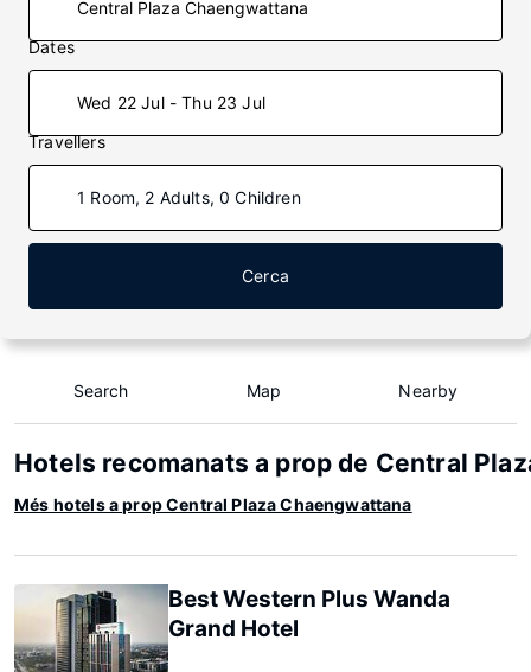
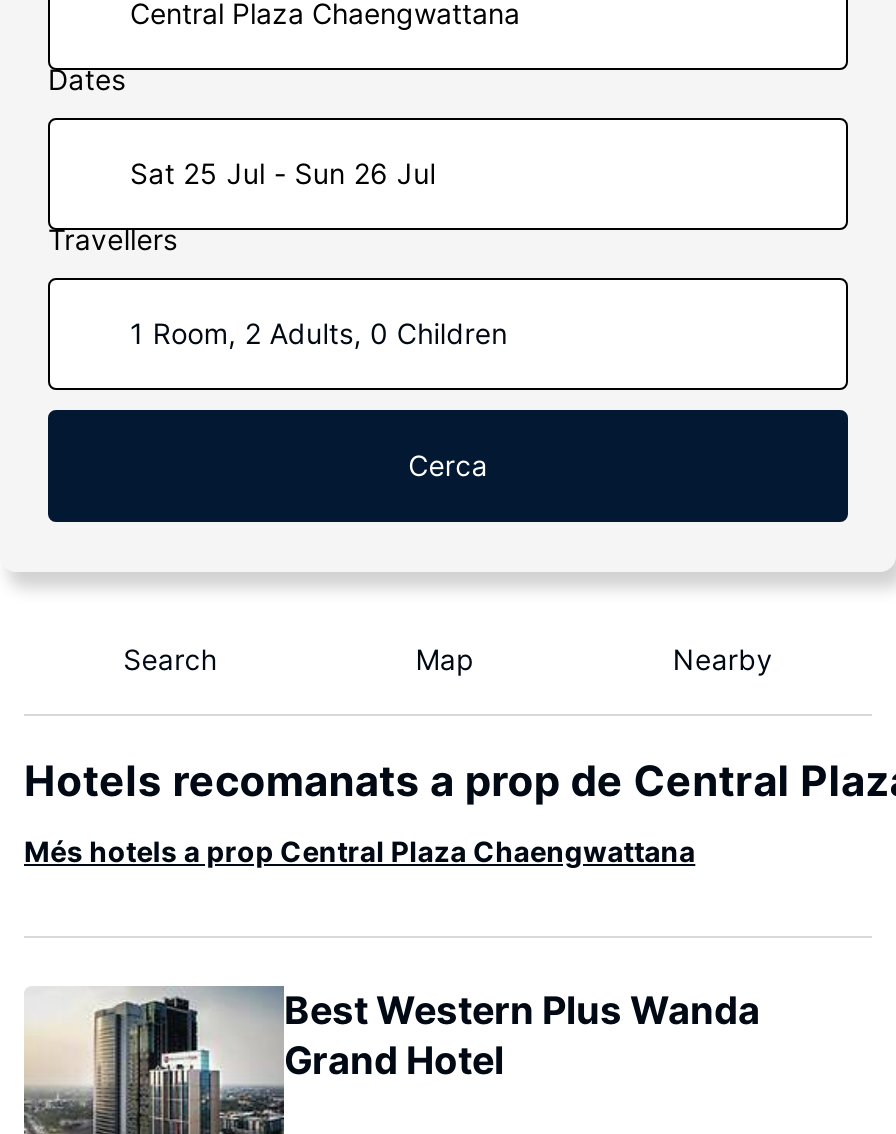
[77,92,265,113] Wed 22 Jul - Thu 23 Jul -> [130,156,436,190] Sat 25 Jul - Sun 26 Jul

